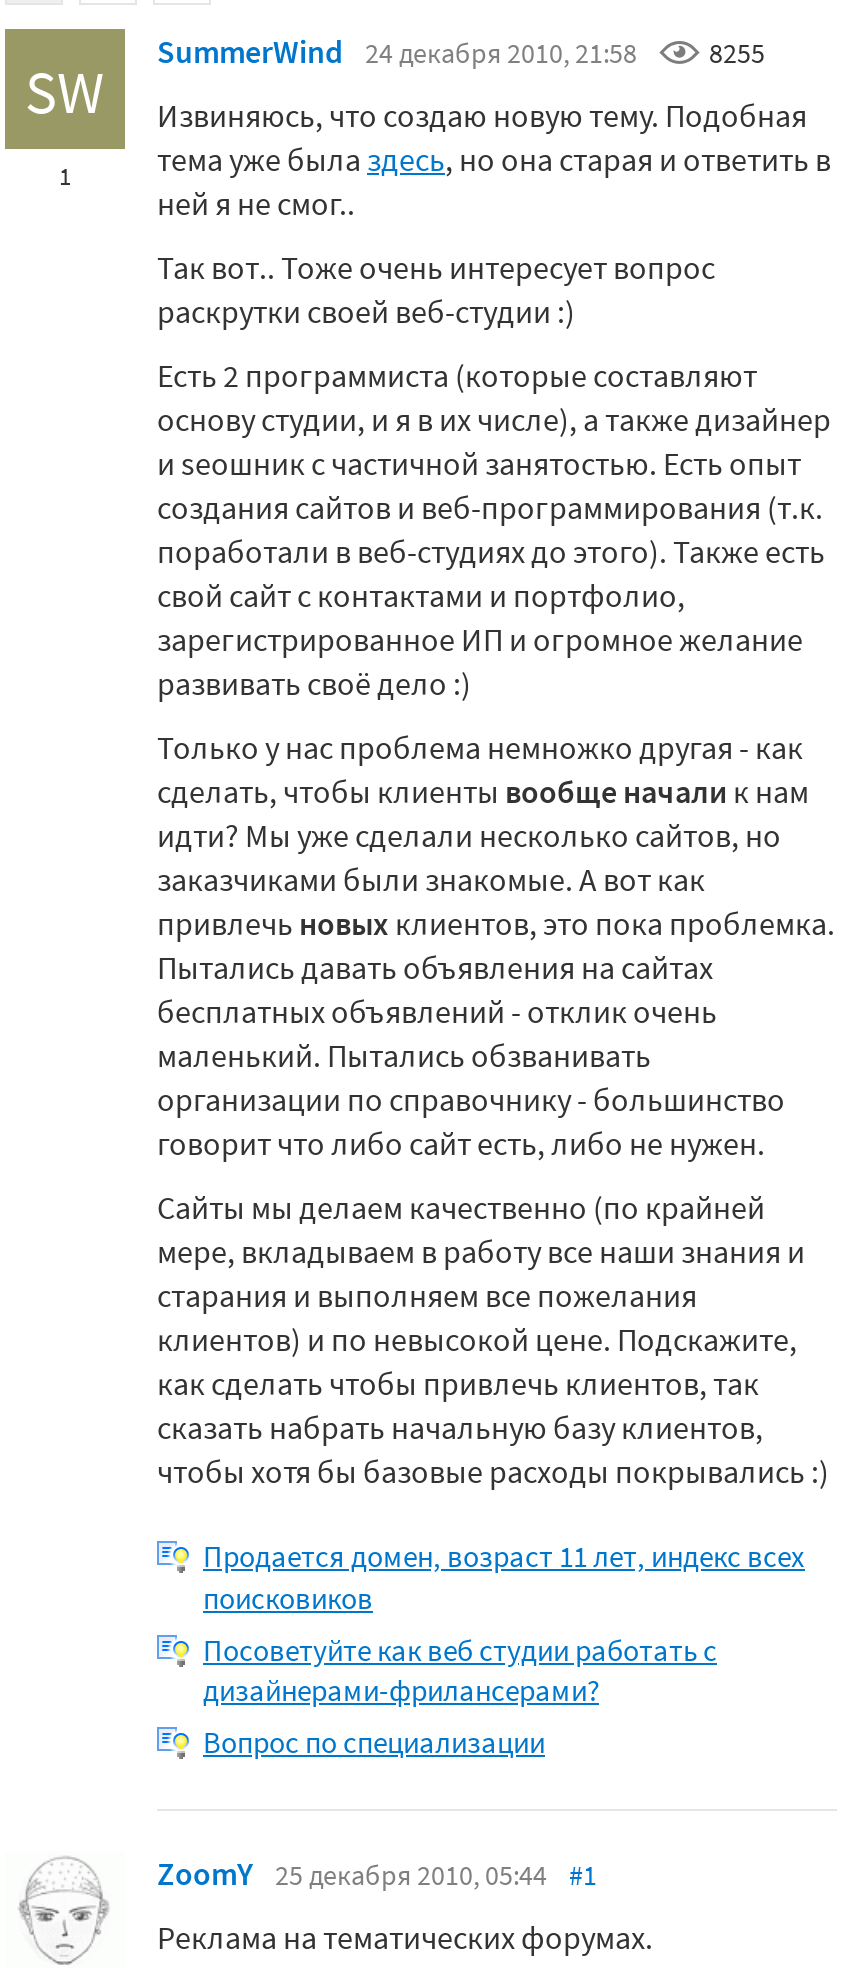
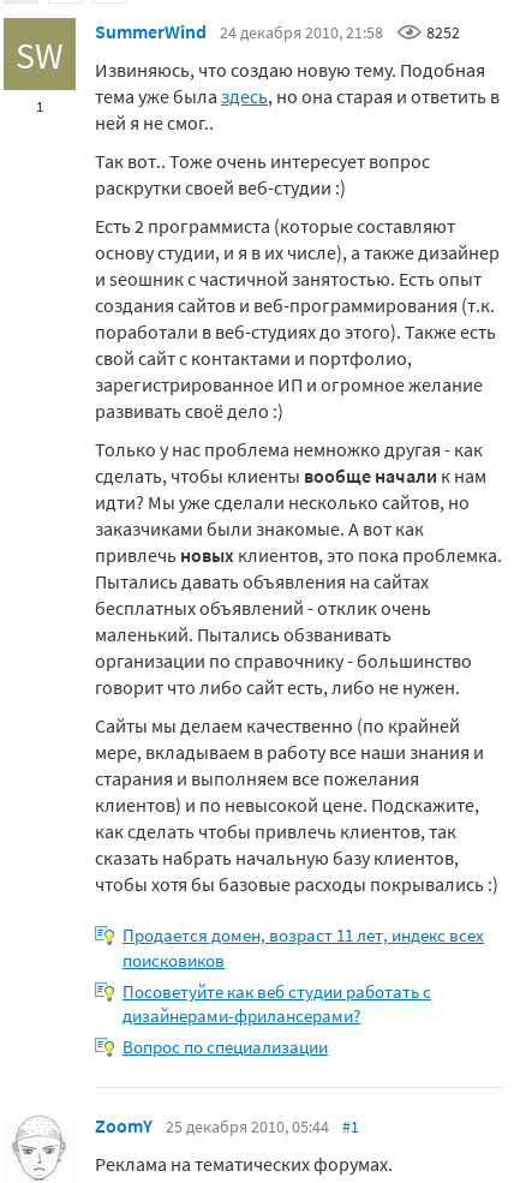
[157,31,765,71] SummerWind 24 декабря 2010, 21:58 8255 -> [95,19,460,43] SummerWind 24 декабря 2010, 21:58 8252

